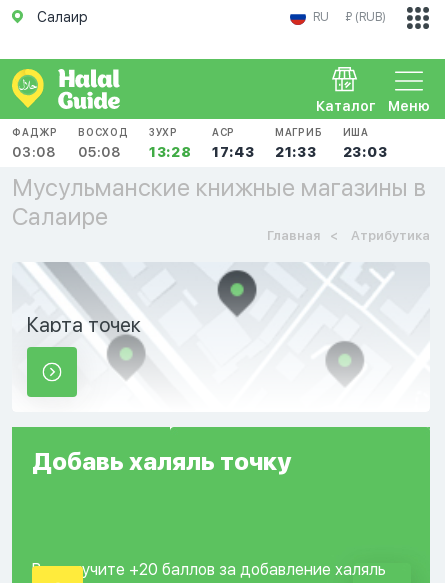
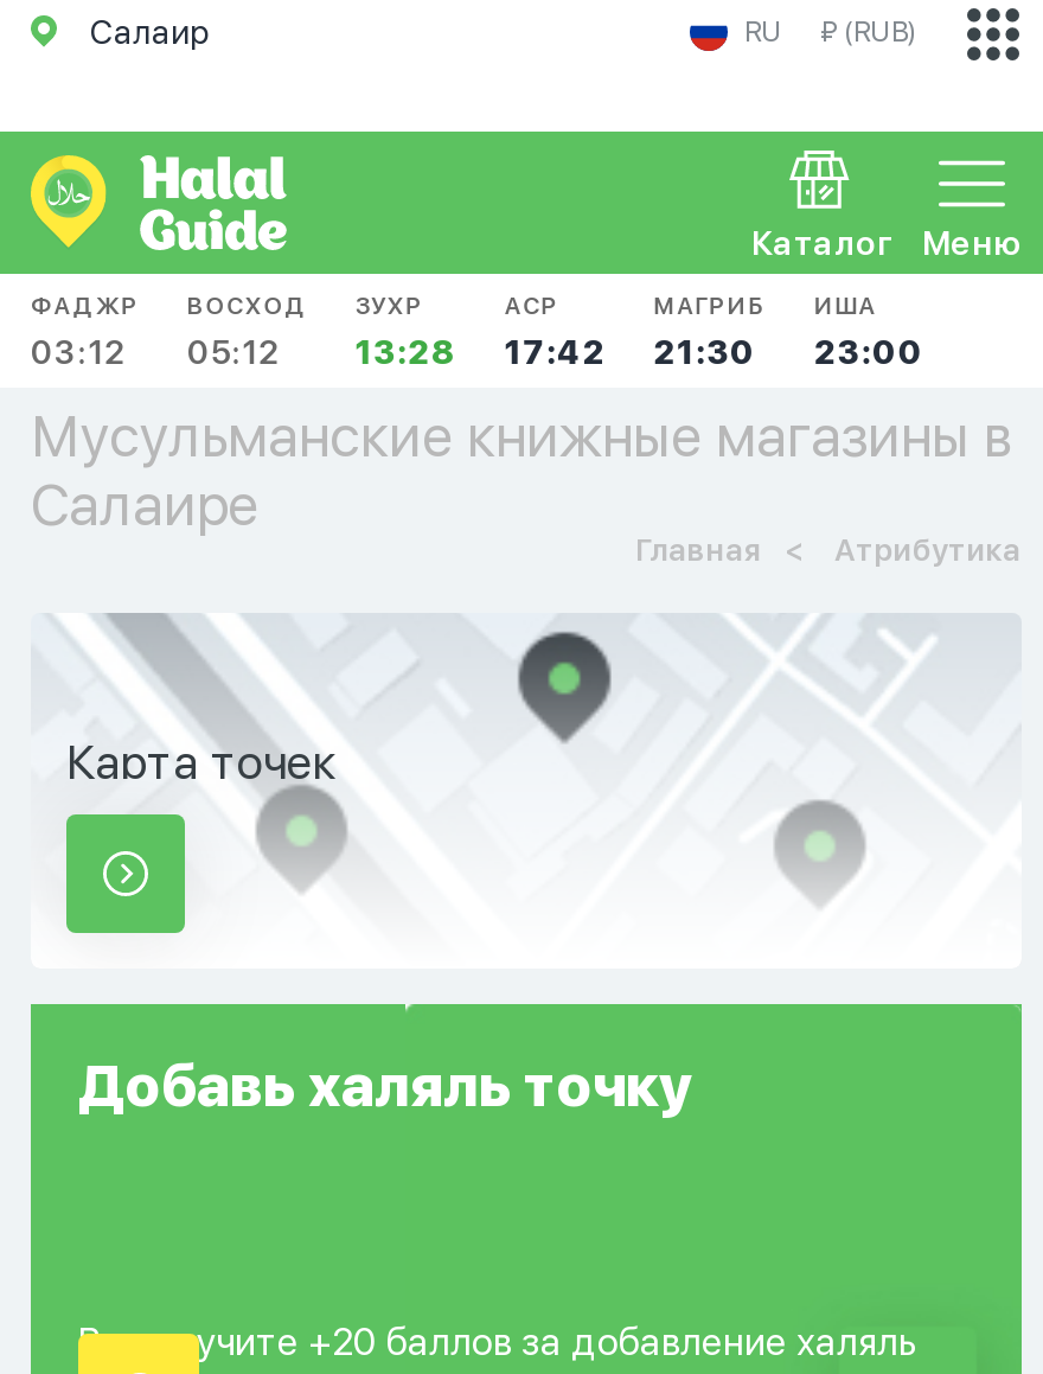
[12,144,56,160] 03:08 -> [31,333,128,371] 03:12
[78,144,121,160] 05:08 -> [187,333,282,371] 05:12
[212,144,255,160] 17:43 -> [504,333,606,371] 17:42
[275,144,317,160] 21:33 -> [654,333,756,371] 21:30
[343,144,388,160] 23:03 -> [814,333,924,371] 23:00

